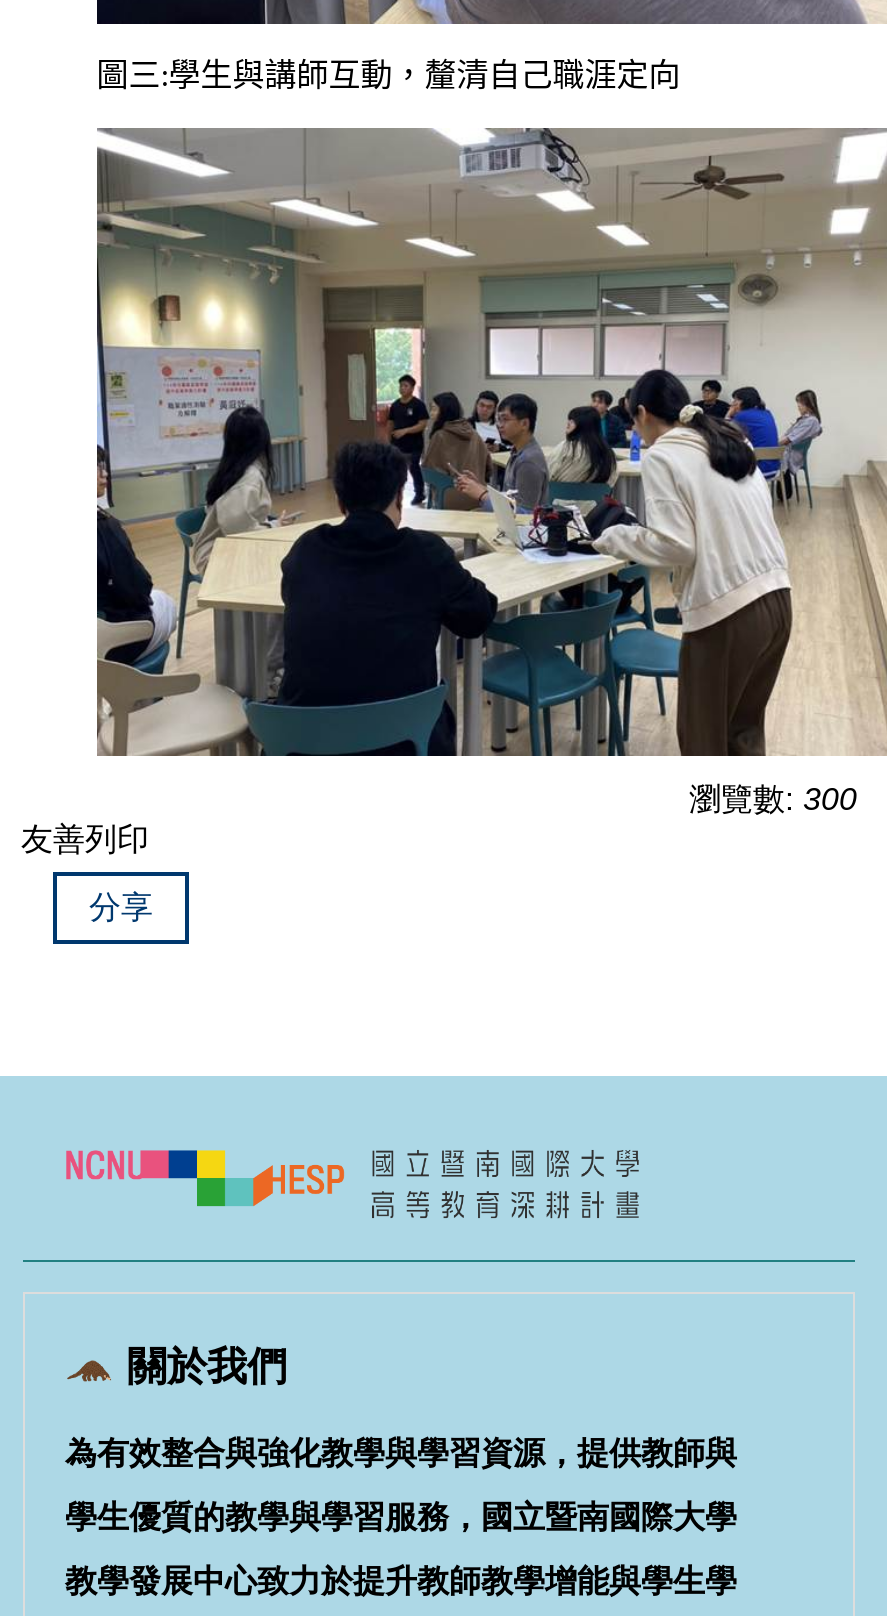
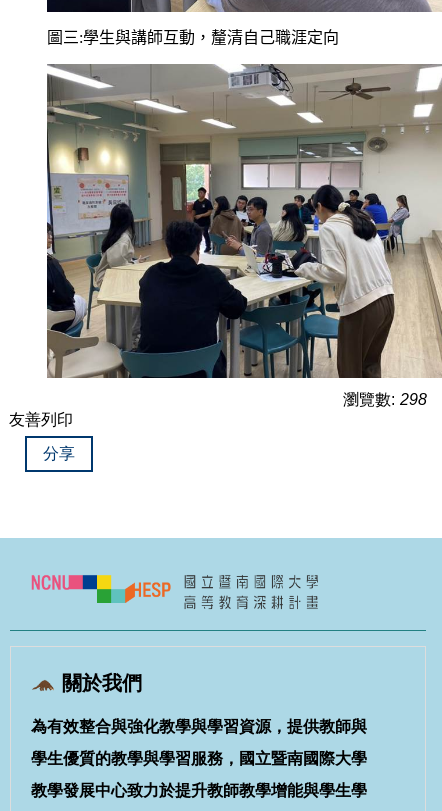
[689,782,857,816] 瀏覽數: 300 -> [343,391,427,408] 瀏覽數: 298

